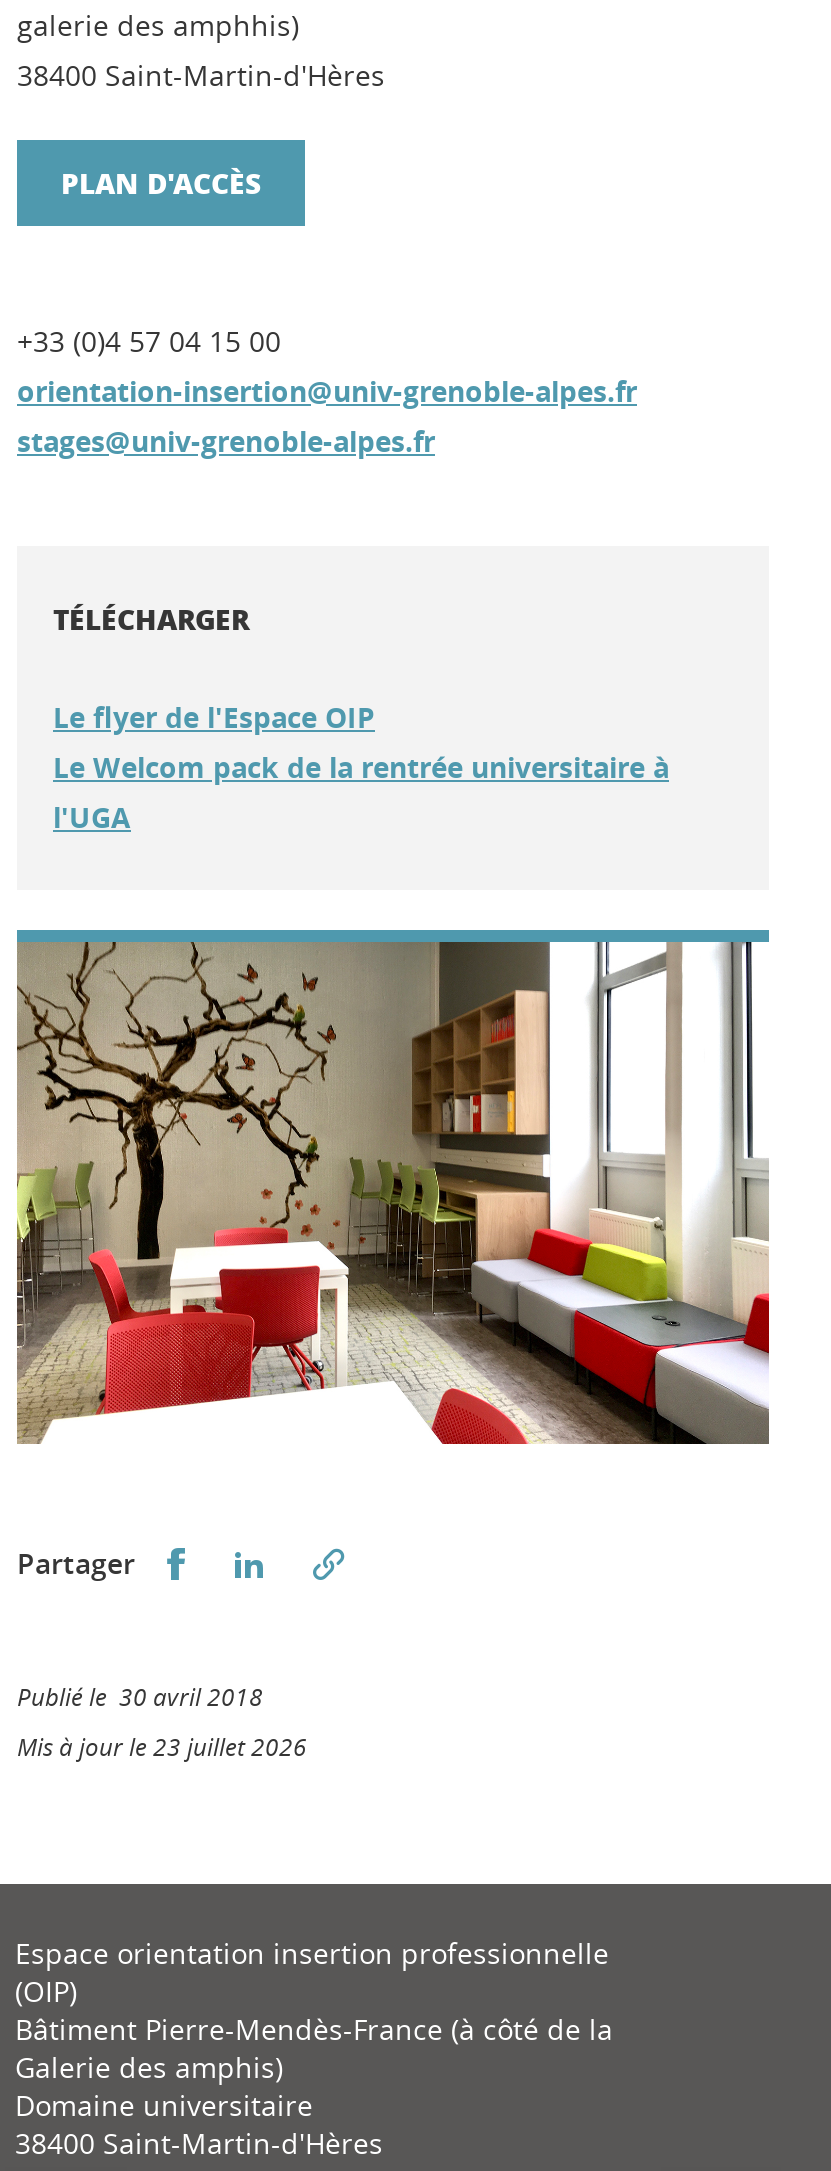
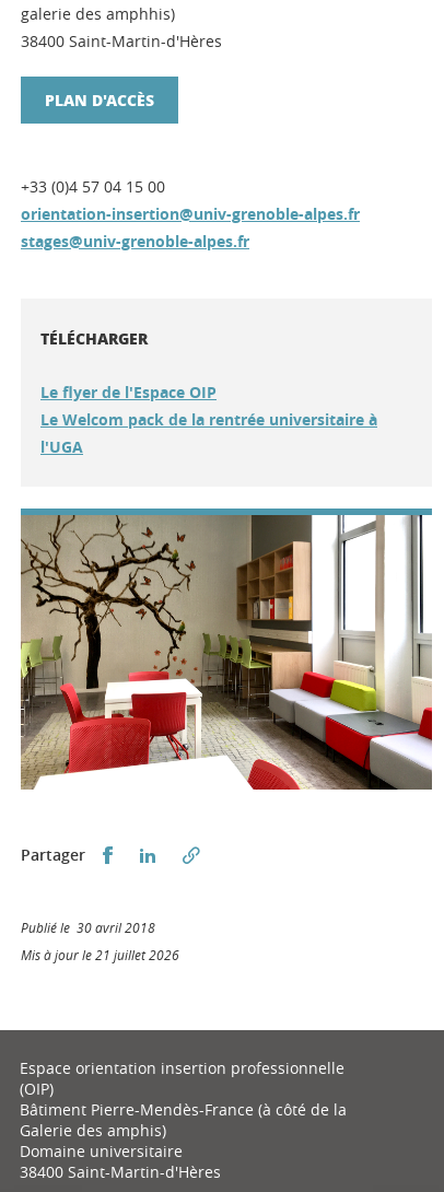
[17,1729,307,1761] Mis à jour le 23 juillet 2026 -> [21,946,179,963] Mis à jour le 21 juillet 2026

